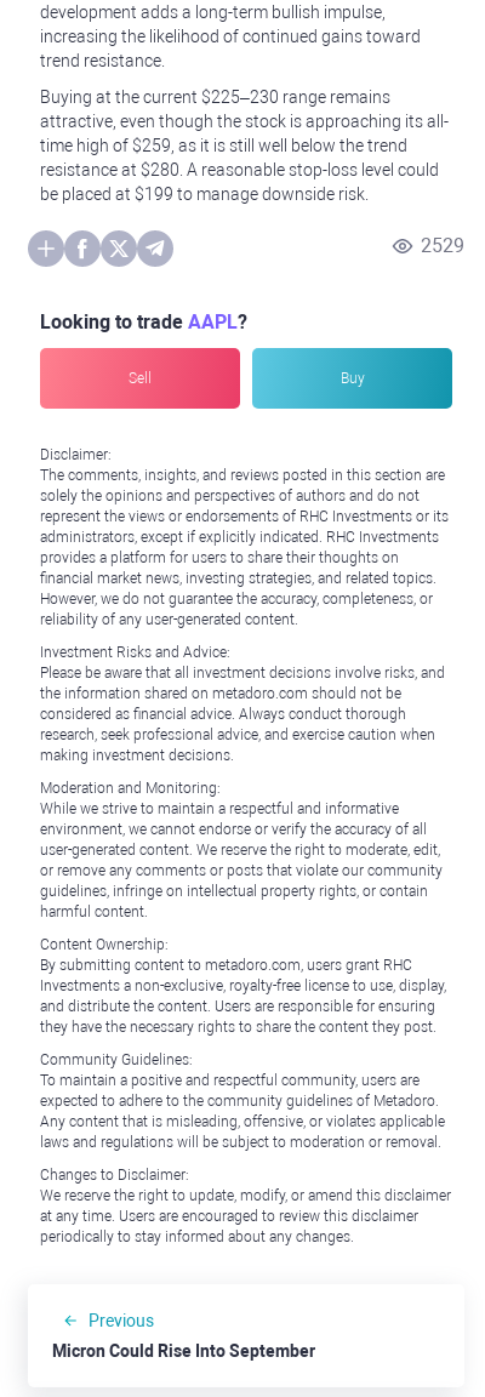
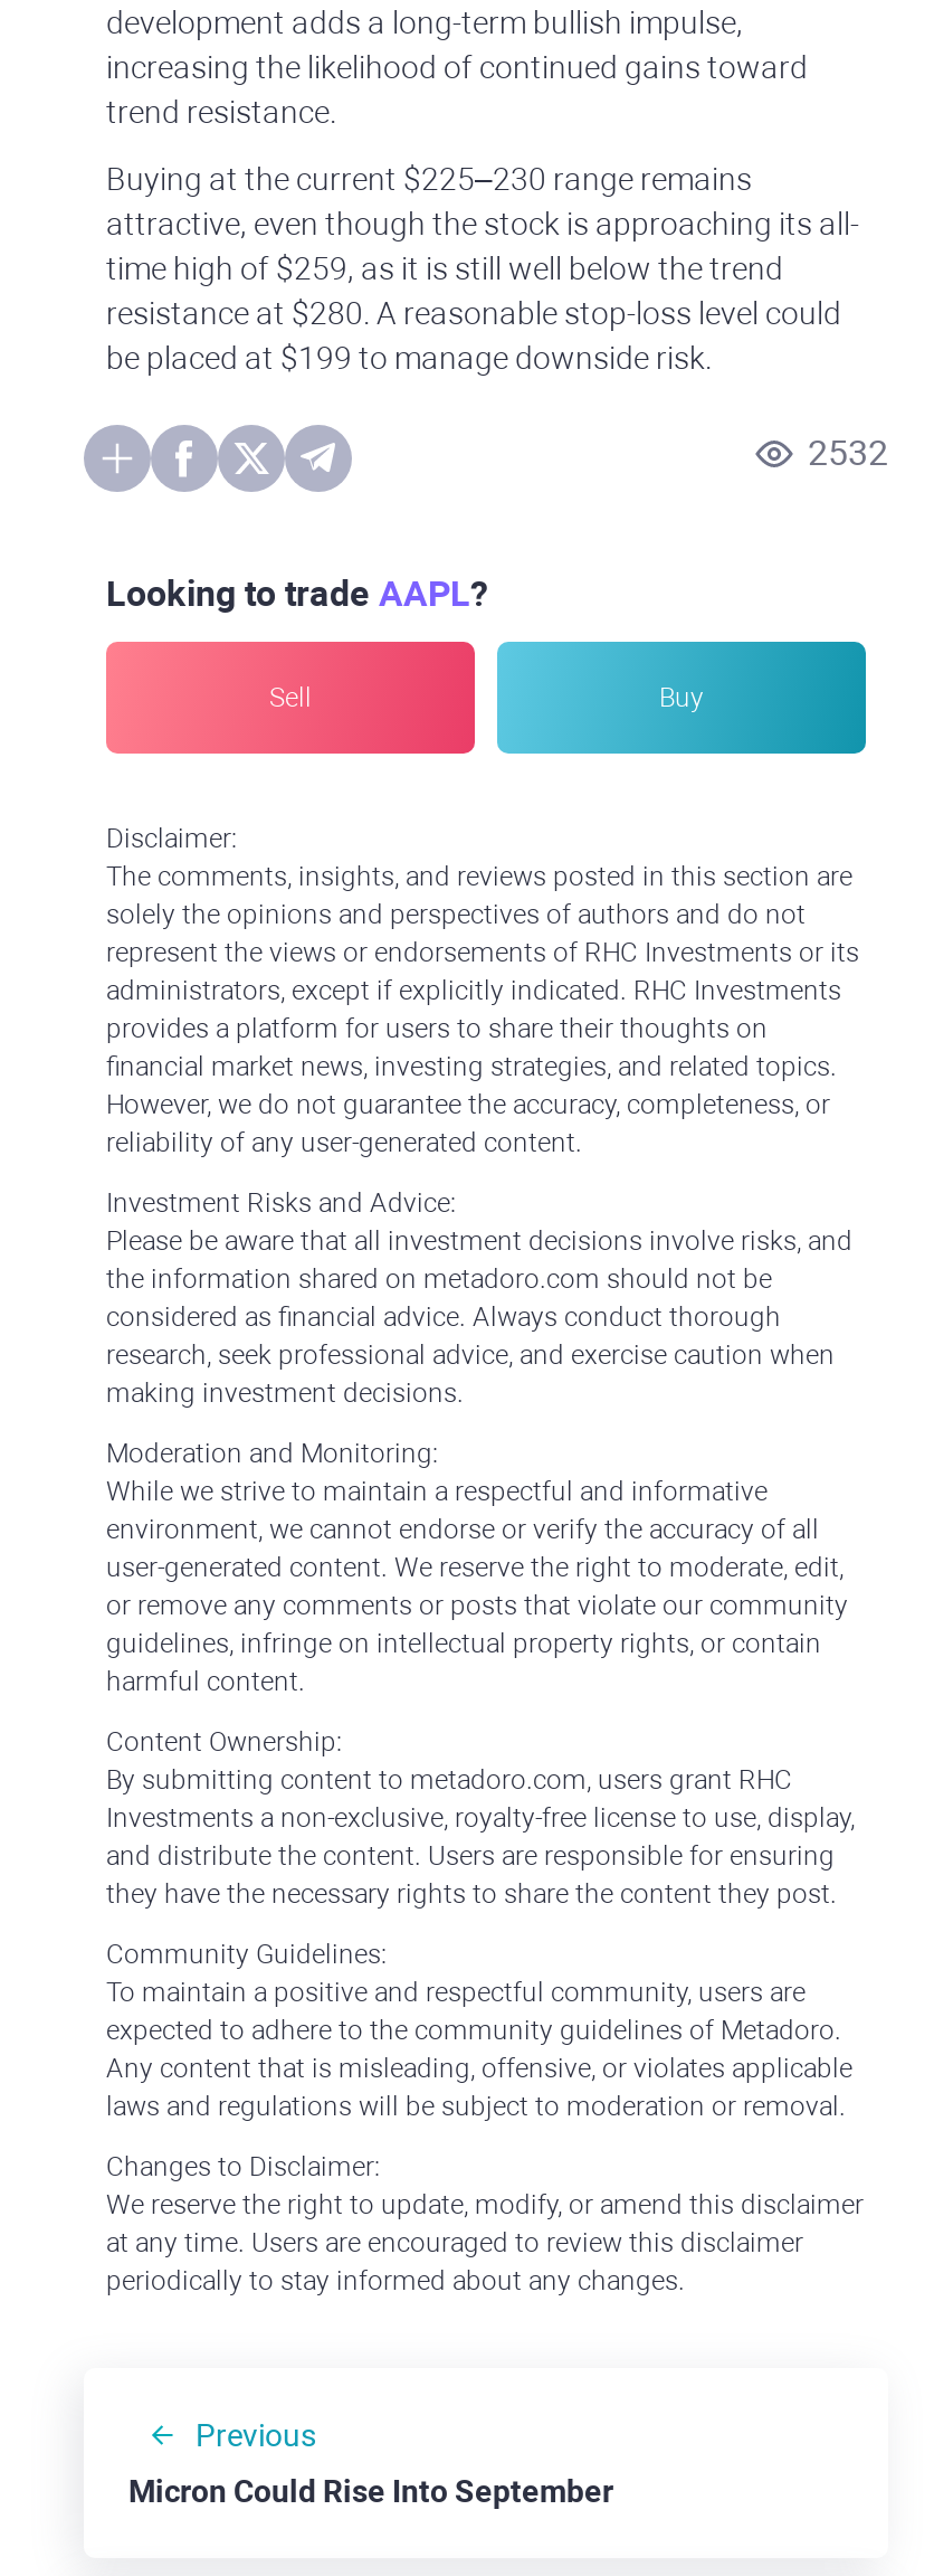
[421,233,464,256] 2529 -> [808,430,888,473] 2532

